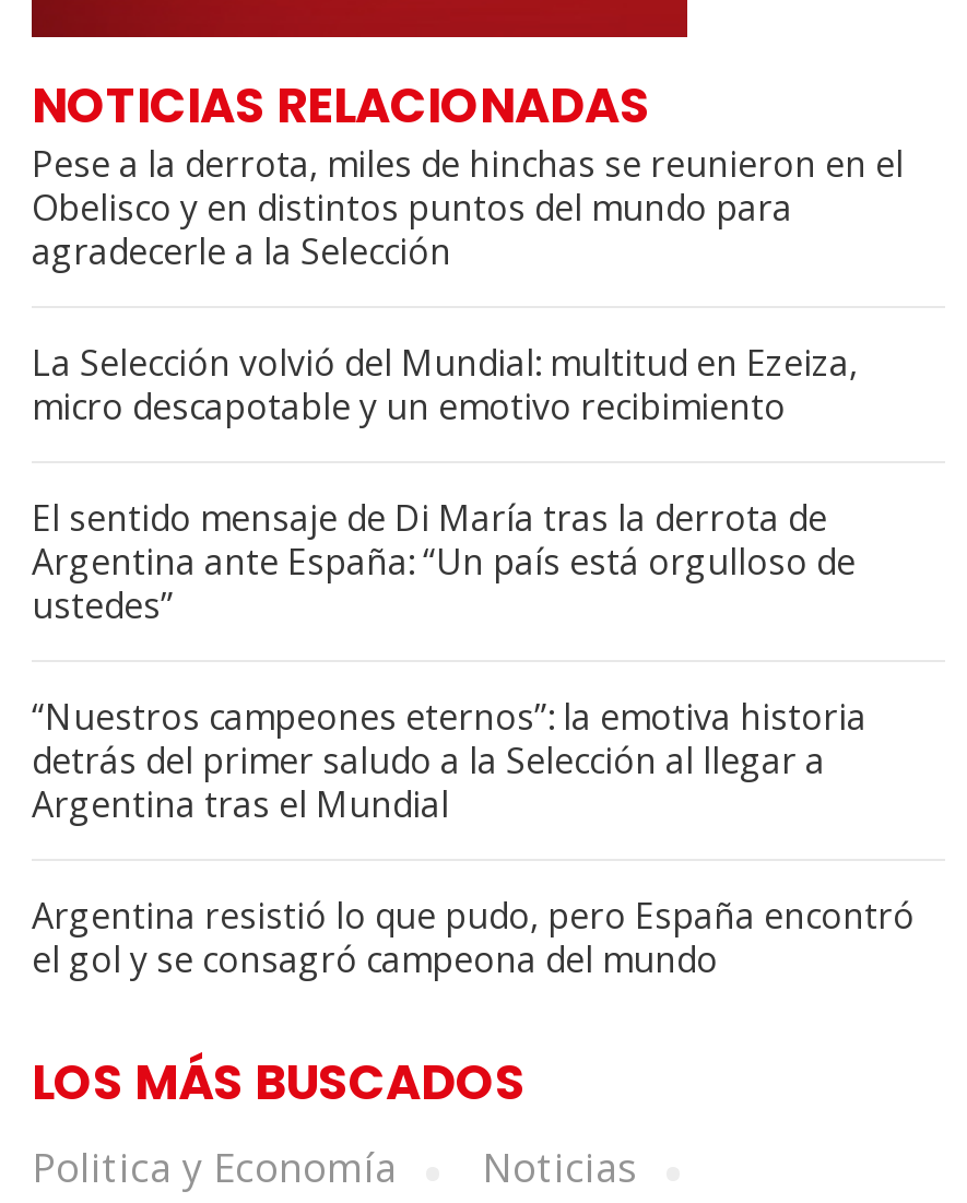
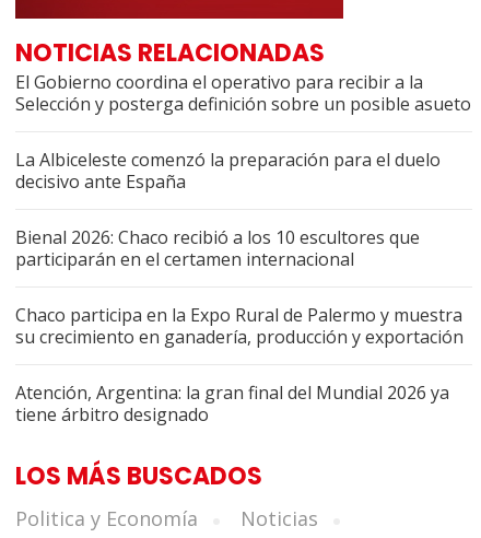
[32,139,904,274] Pese a la derrota, miles de hinchas se reunieron en el | Obelisco y en distintos puntos del mundo para | agradecerle a la Selección -> [15,70,471,115] El Gobierno coordina el operativo para recibir a la | Selección y posterga definición sobre un posible asueto
[32,338,858,430] La Selección volvió del Mundial: multitud en Ezeiza, | micro descapotable y un emotivo recibimiento -> [15,147,441,193] La Albiceleste comenzó la preparación para el duelo | decisivo ante España
[32,493,856,628] El sentido mensaje de Di María tras la derrota de | Argentina ante España: “Un país está orgulloso de | ustedes” -> [15,225,420,271] Bienal 2026: Chaco recibió a los 10 escultores que | participarán en el certamen internacional
[32,692,866,827] “Nuestros campeones eternos”: la emotiva historia | detrás del primer saludo a la Selección al llegar a | Argentina tras el Mundial -> [15,302,464,348] Chaco participa en la Expo Rural de Palermo y muestra | su crecimiento en ganadería, producción y exportación
[32,891,915,983] Argentina resistió lo que pudo, pero España encontró | el gol y se consagró campeona del mundo -> [15,380,449,426] Atención, Argentina: la gran final del Mundial 2026 ya | tiene árbitro designado

